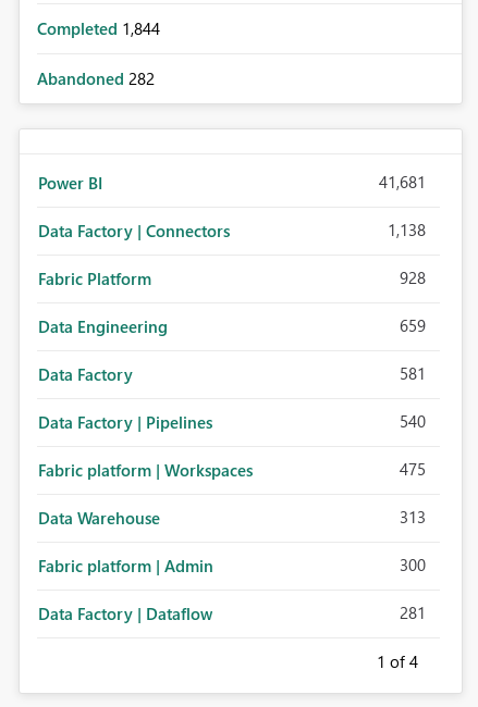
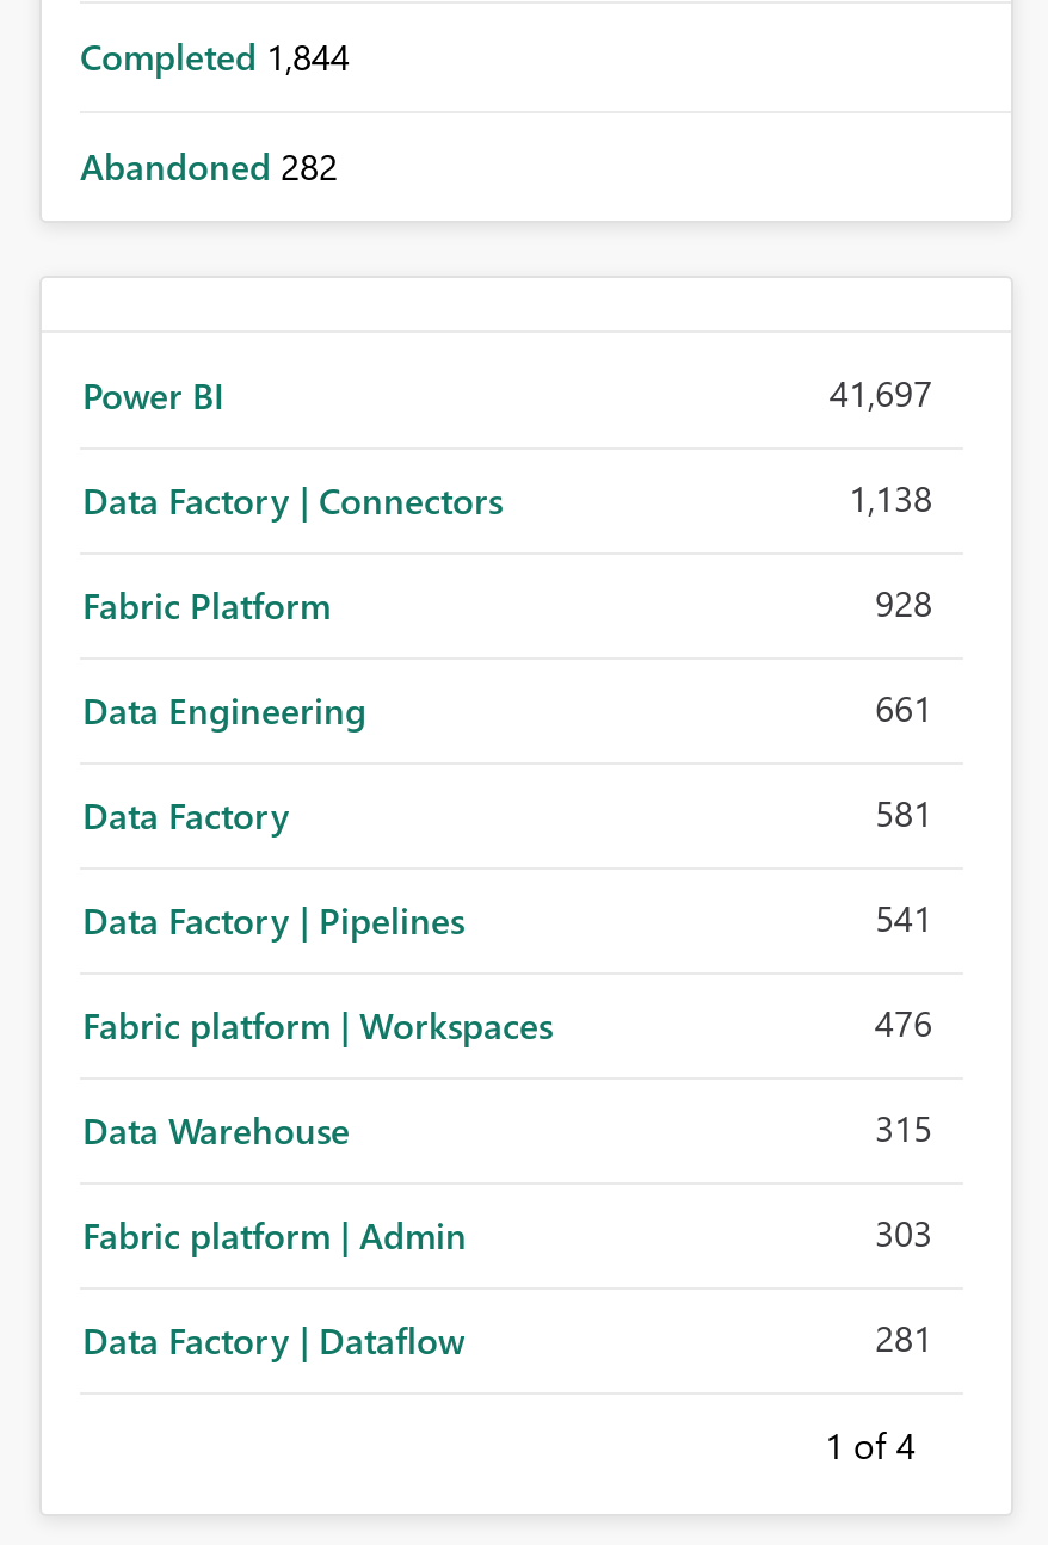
[379,171,426,192] 41,681 -> [830,368,932,416] 41,697
[400,314,426,336] 659 -> [875,683,932,731] 661
[400,410,426,432] 540 -> [875,893,932,941] 541
[400,458,426,479] 475 -> [875,998,932,1046] 476
[400,506,426,527] 313 -> [875,1103,932,1151] 315
[400,553,426,575] 300 -> [875,1208,932,1256] 303

